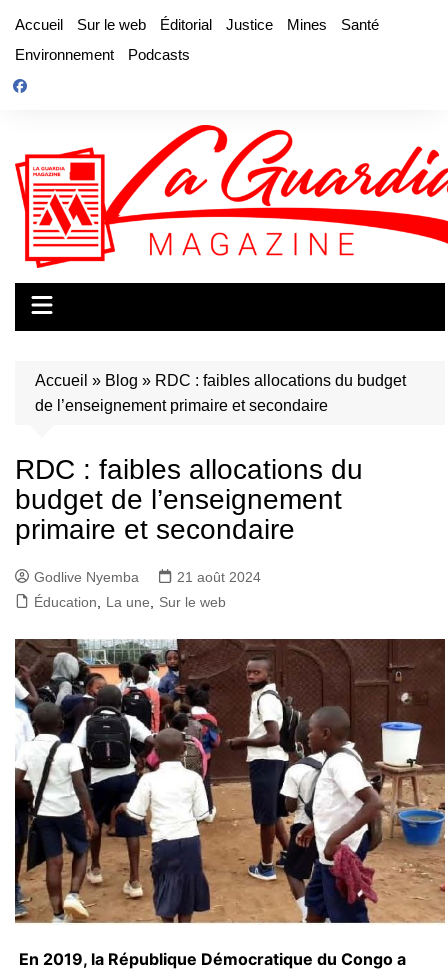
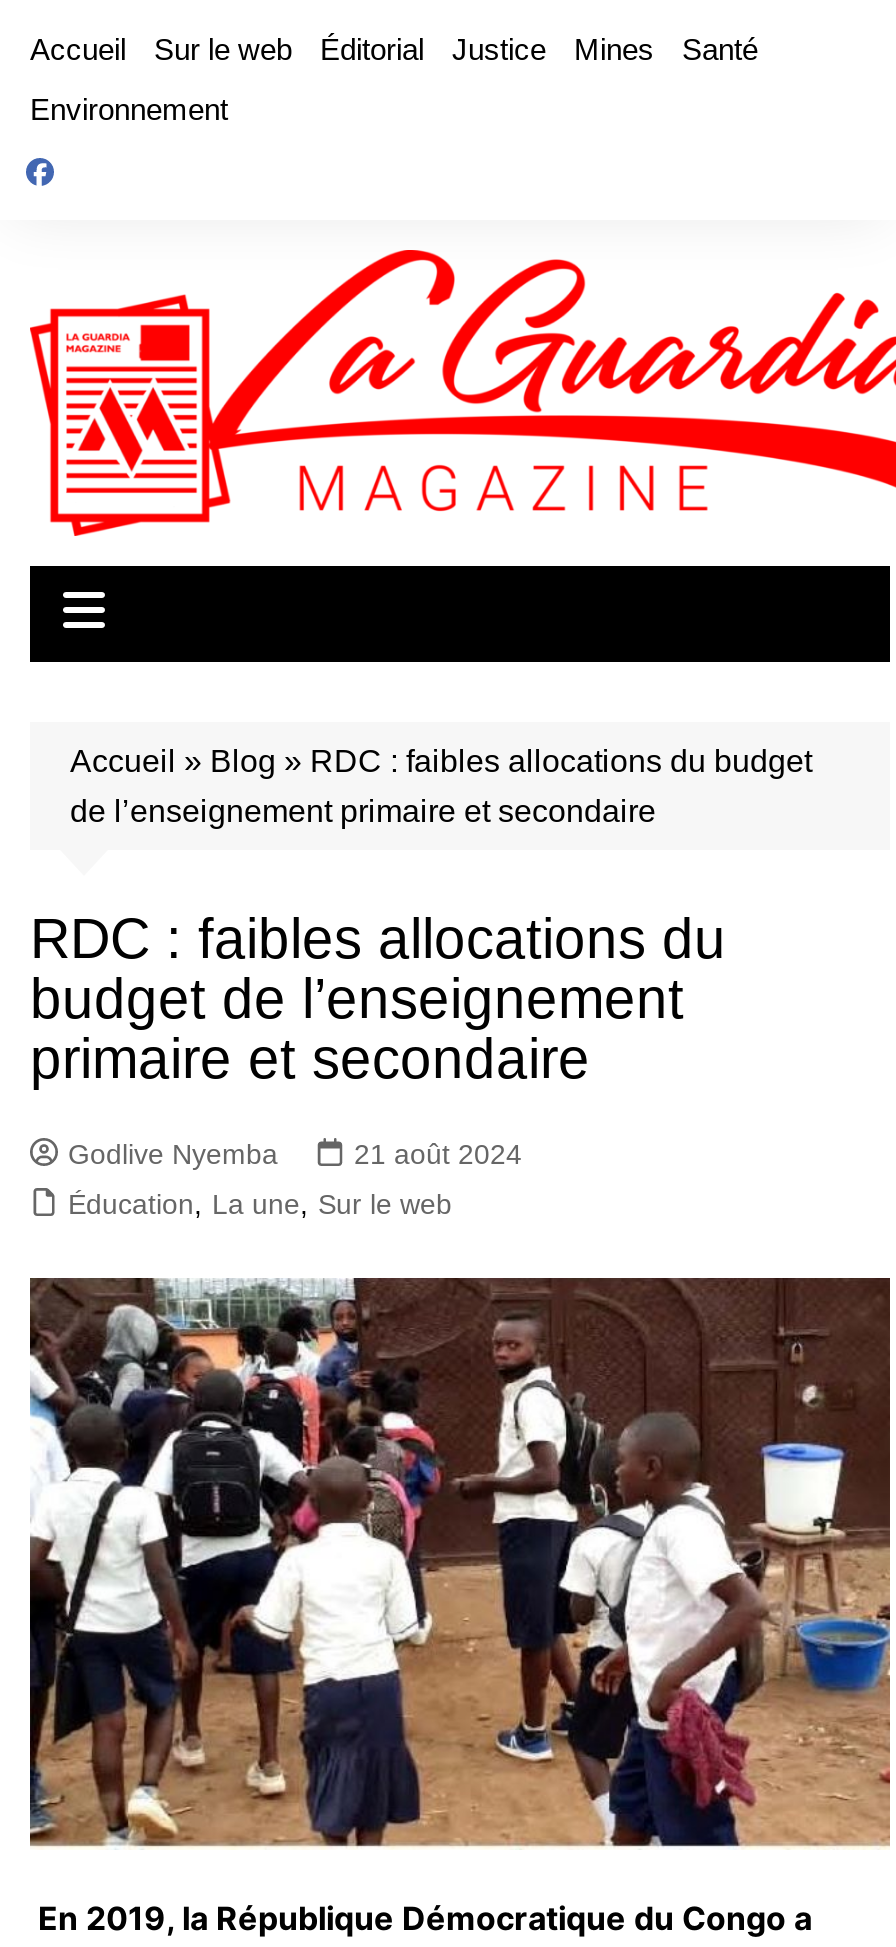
[128,46,190,63] Podcasts -> none

